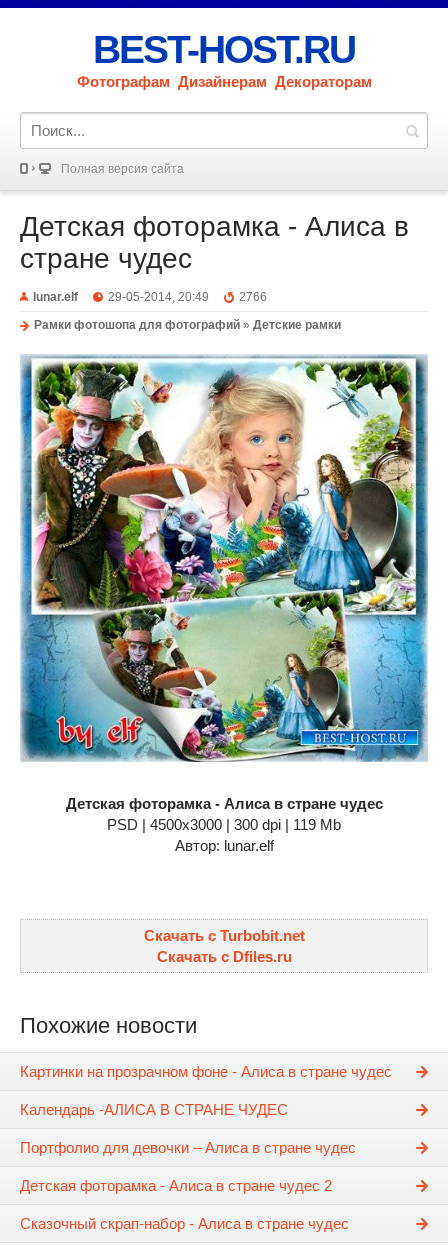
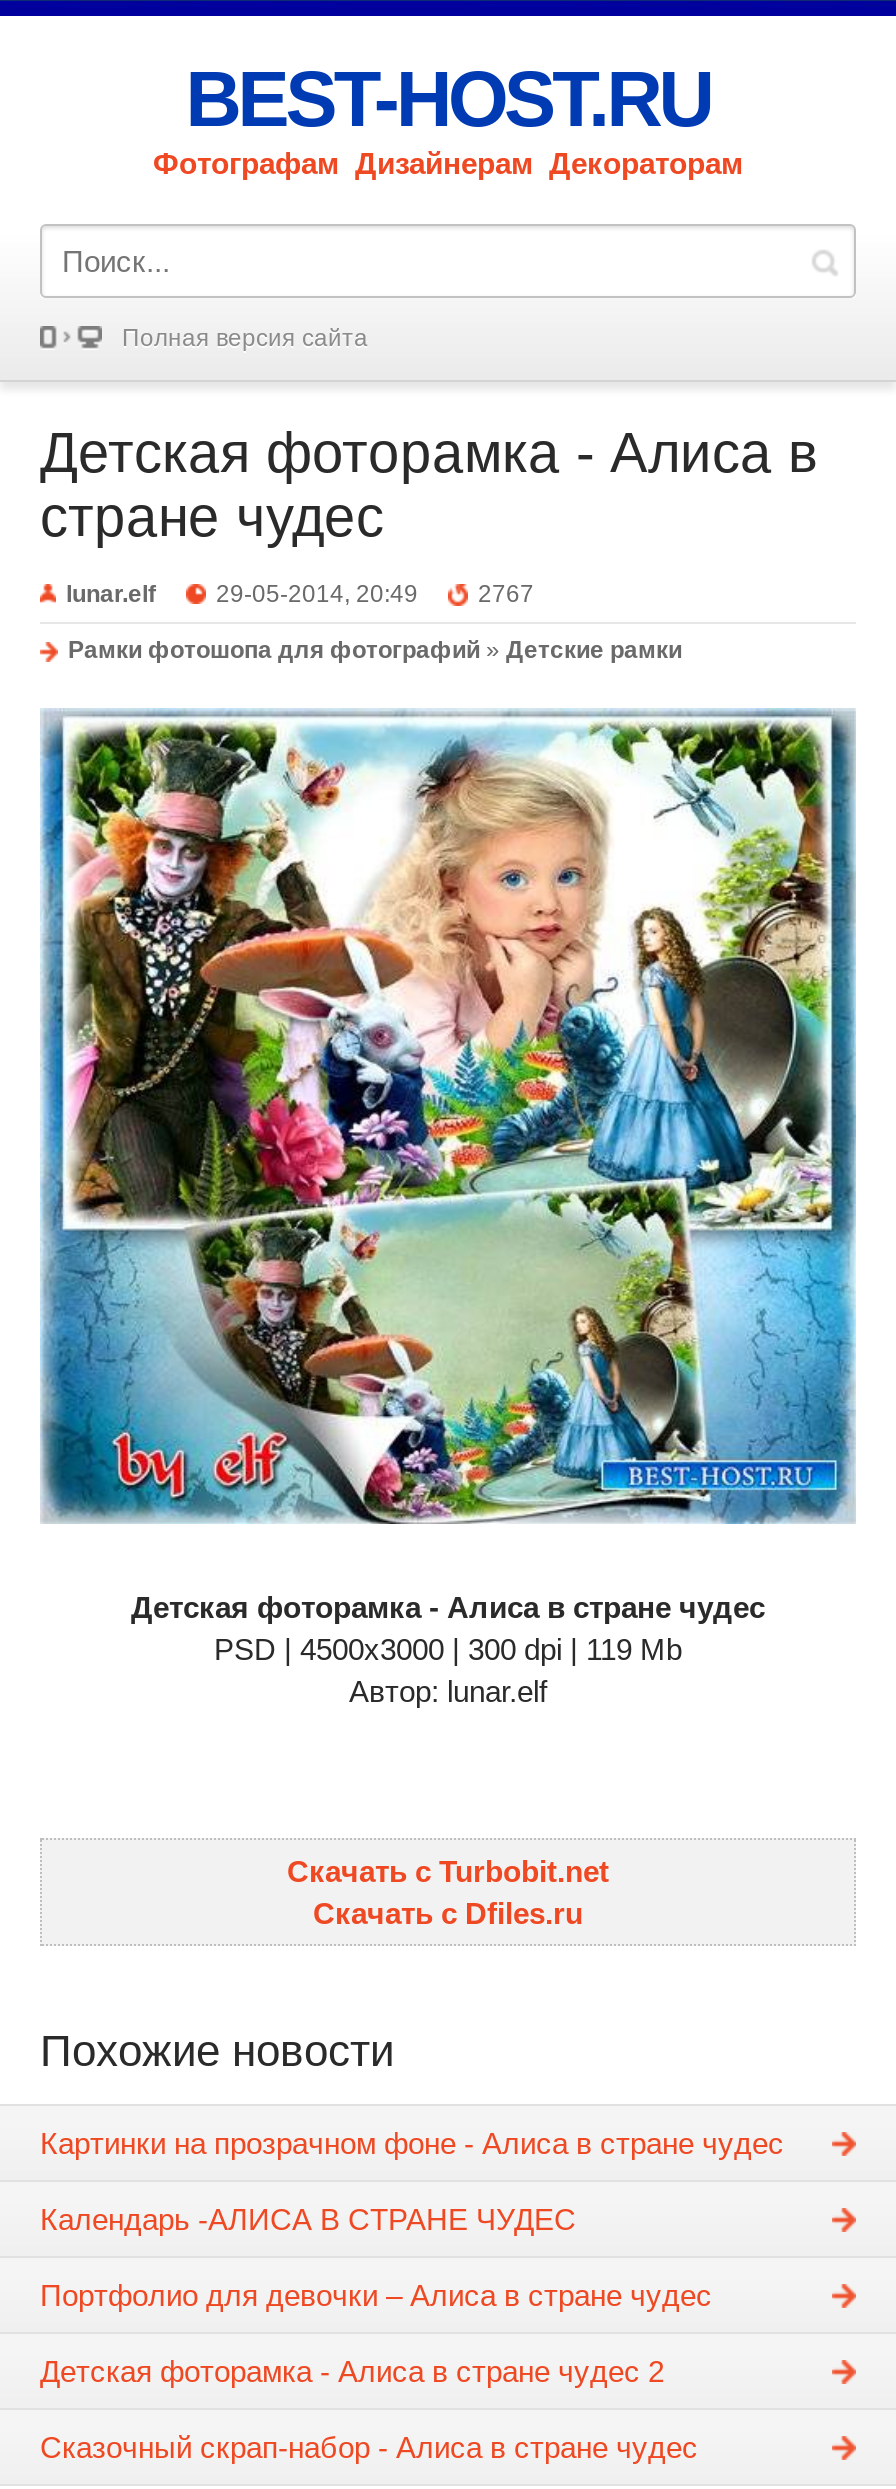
[239,290,267,304] 2766 -> [478,580,534,608] 2767

